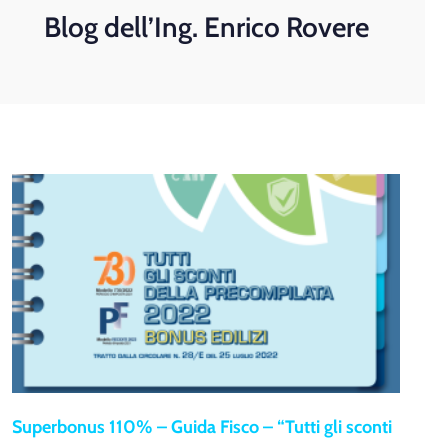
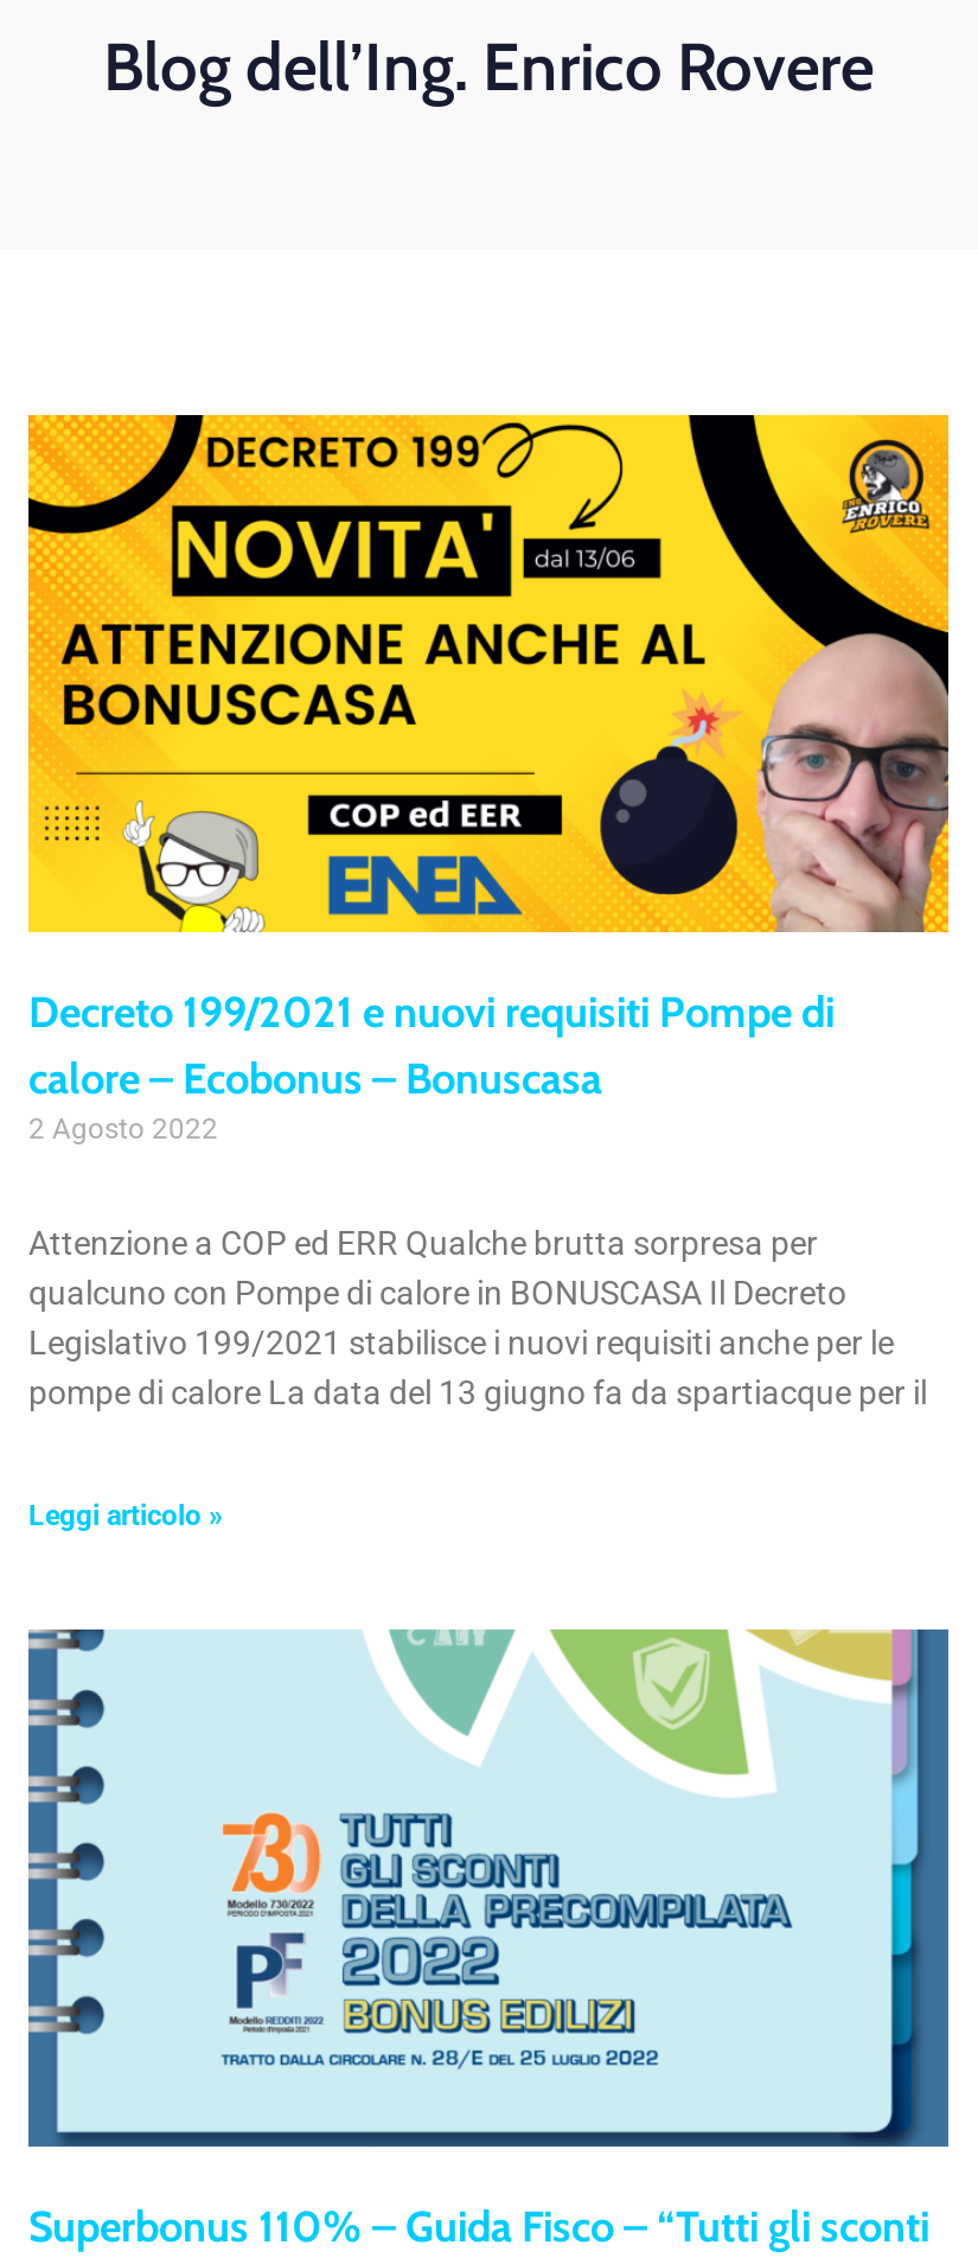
none -> [26,413,951,1533] [image] | Decreto 199/2021 e nuovi requisiti Pompe di | calore – Ecobonus – Bonuscasa | 2 Agosto 2022 | Attenzione a COP ed ERR Qualche brutta sorpresa per | qualcuno con Pompe di calore in BONUSCASA Il Decreto | Legislativo 199/2021 stabilisce i nuovi requisiti anche per le | pompe di calore La data del 13 giugno fa da spartiacque per il | Leggi articolo »

